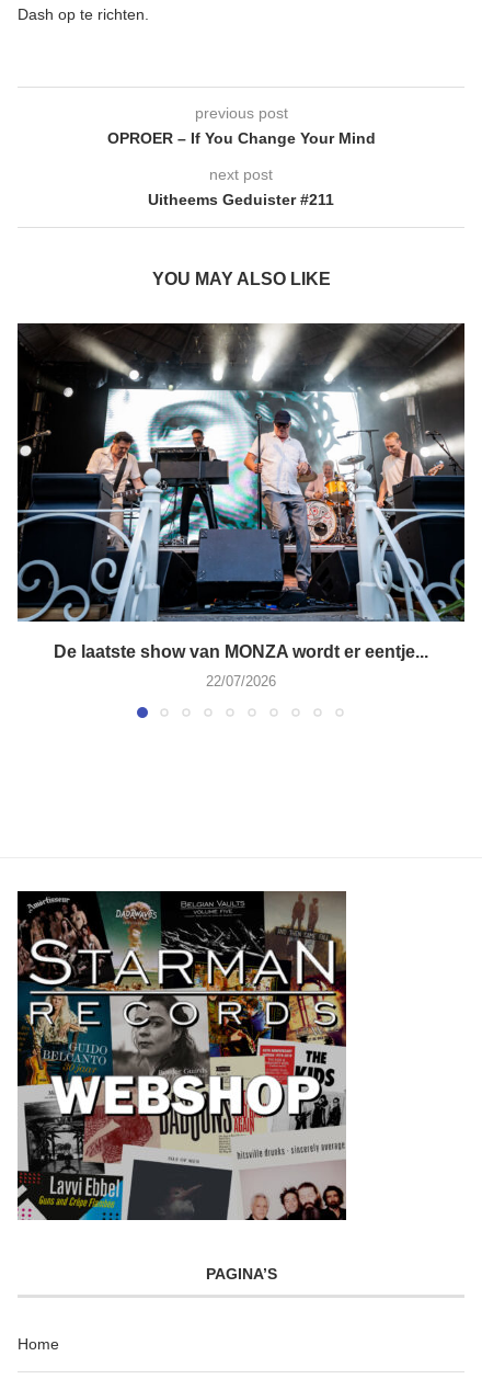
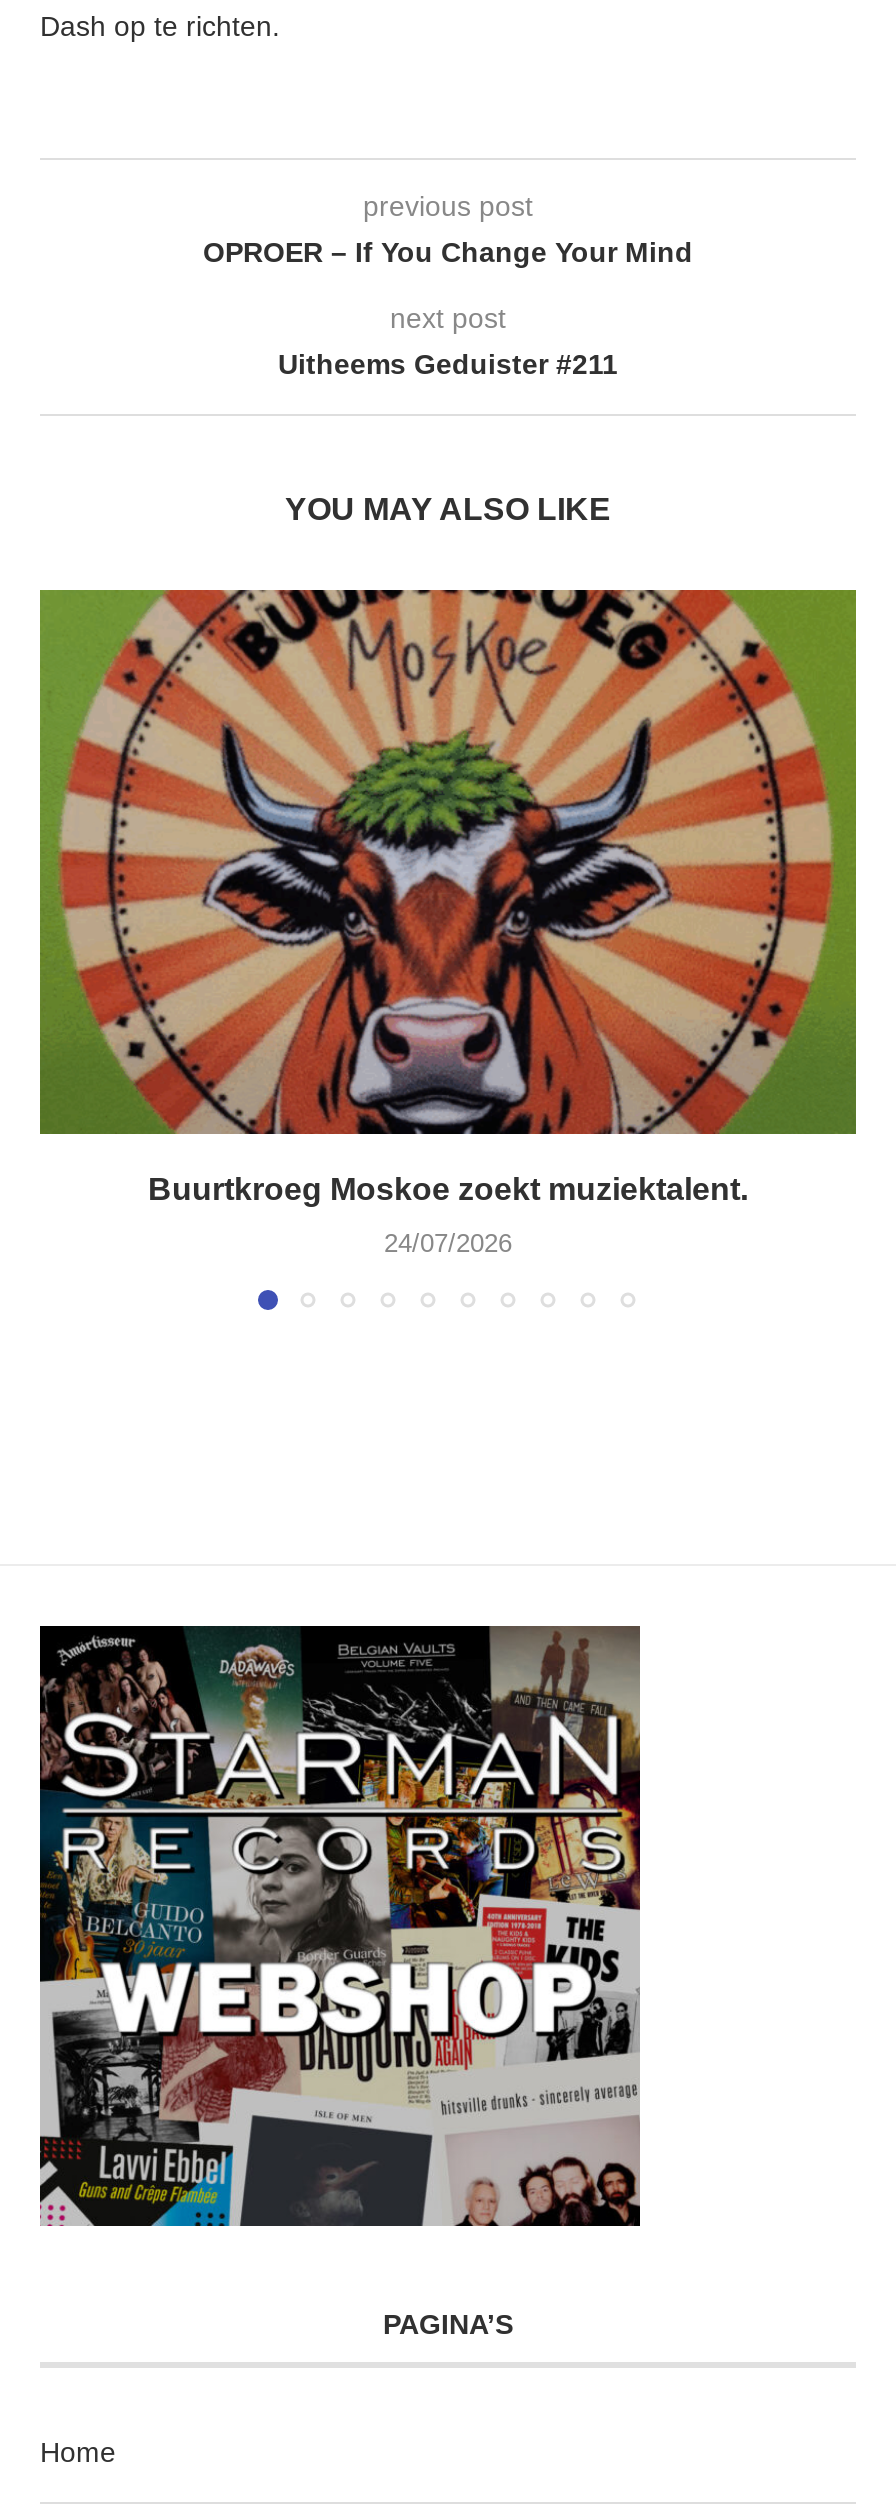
[16,322,466,661] [image] | De laatste show van MONZA wordt er eentje... -> [38,588,858,1207] [image] | Buurtkroeg Moskoe zoekt muziektalent.
[206,673,276,690] 22/07/2026 -> [384,1229,512,1259] 24/07/2026

